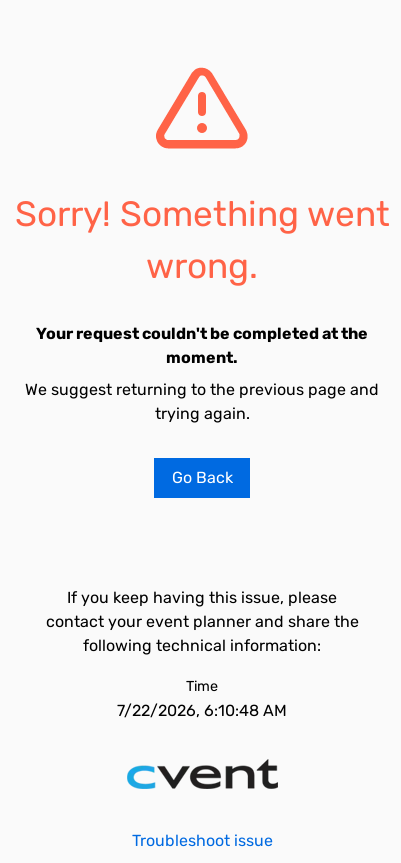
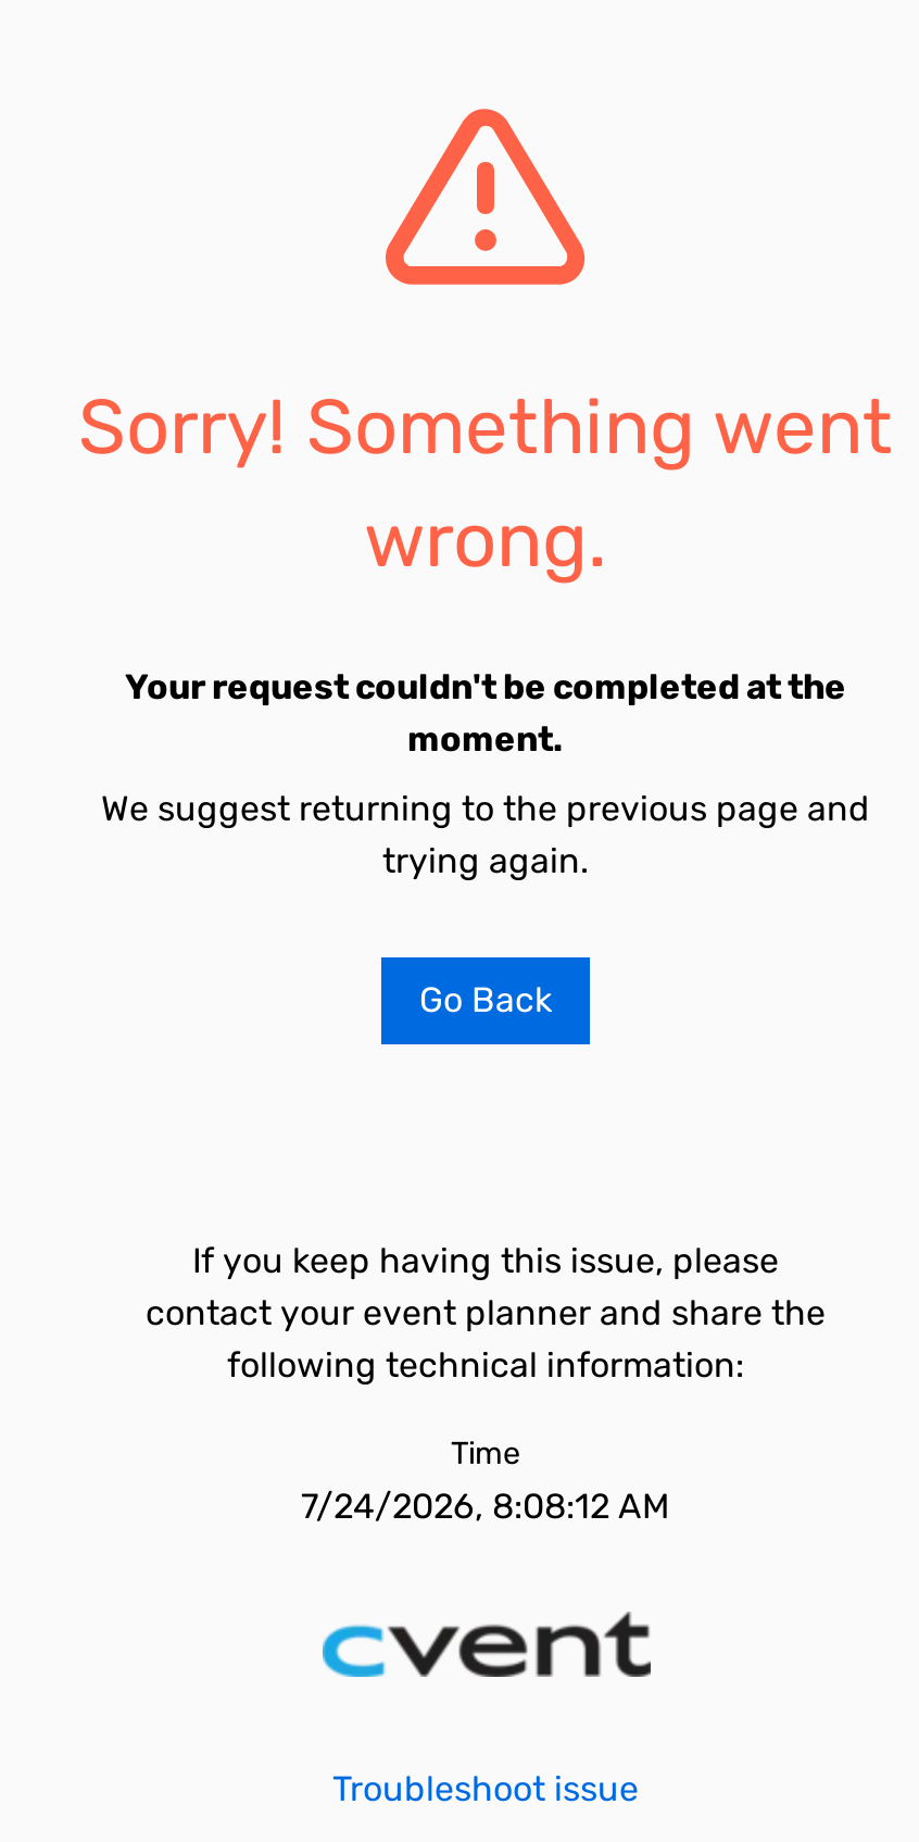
[117,701,287,720] 7/22/2026, 6:10:48 AM -> [301,1486,670,1527] 7/24/2026, 8:08:12 AM

